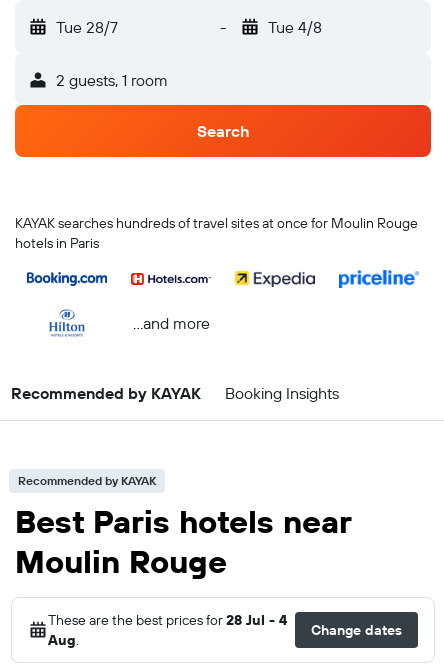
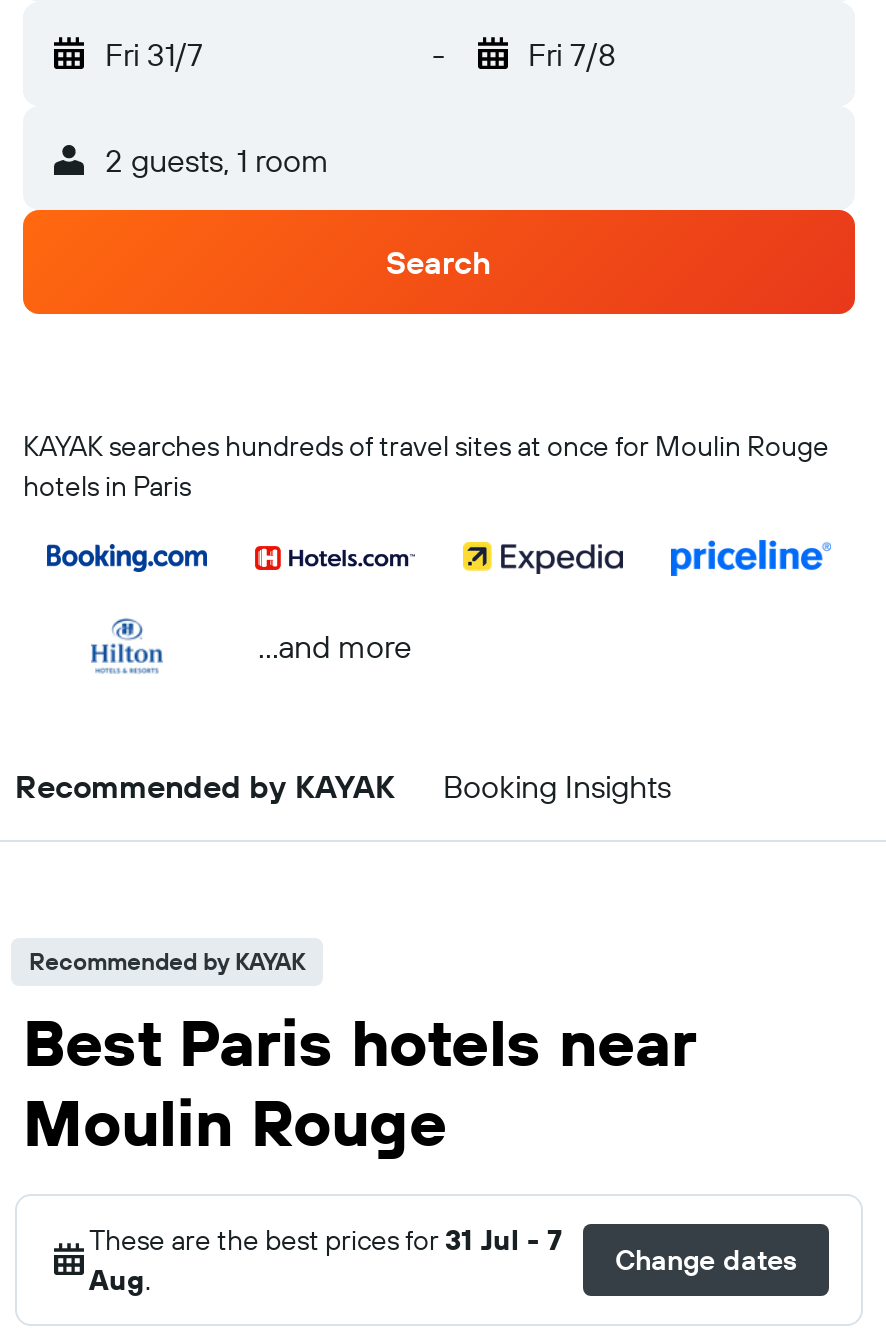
[56,17,118,37] Tue 28/7 -> [105,34,203,74] Fri 31/7
[267,17,321,37] Tue 4/8 -> [528,34,616,74] Fri 7/8
[48,611,287,629] These are the best prices for 28 Jul - 4 -> [89,1222,563,1258] These are the best prices for 31 Jul - 7

